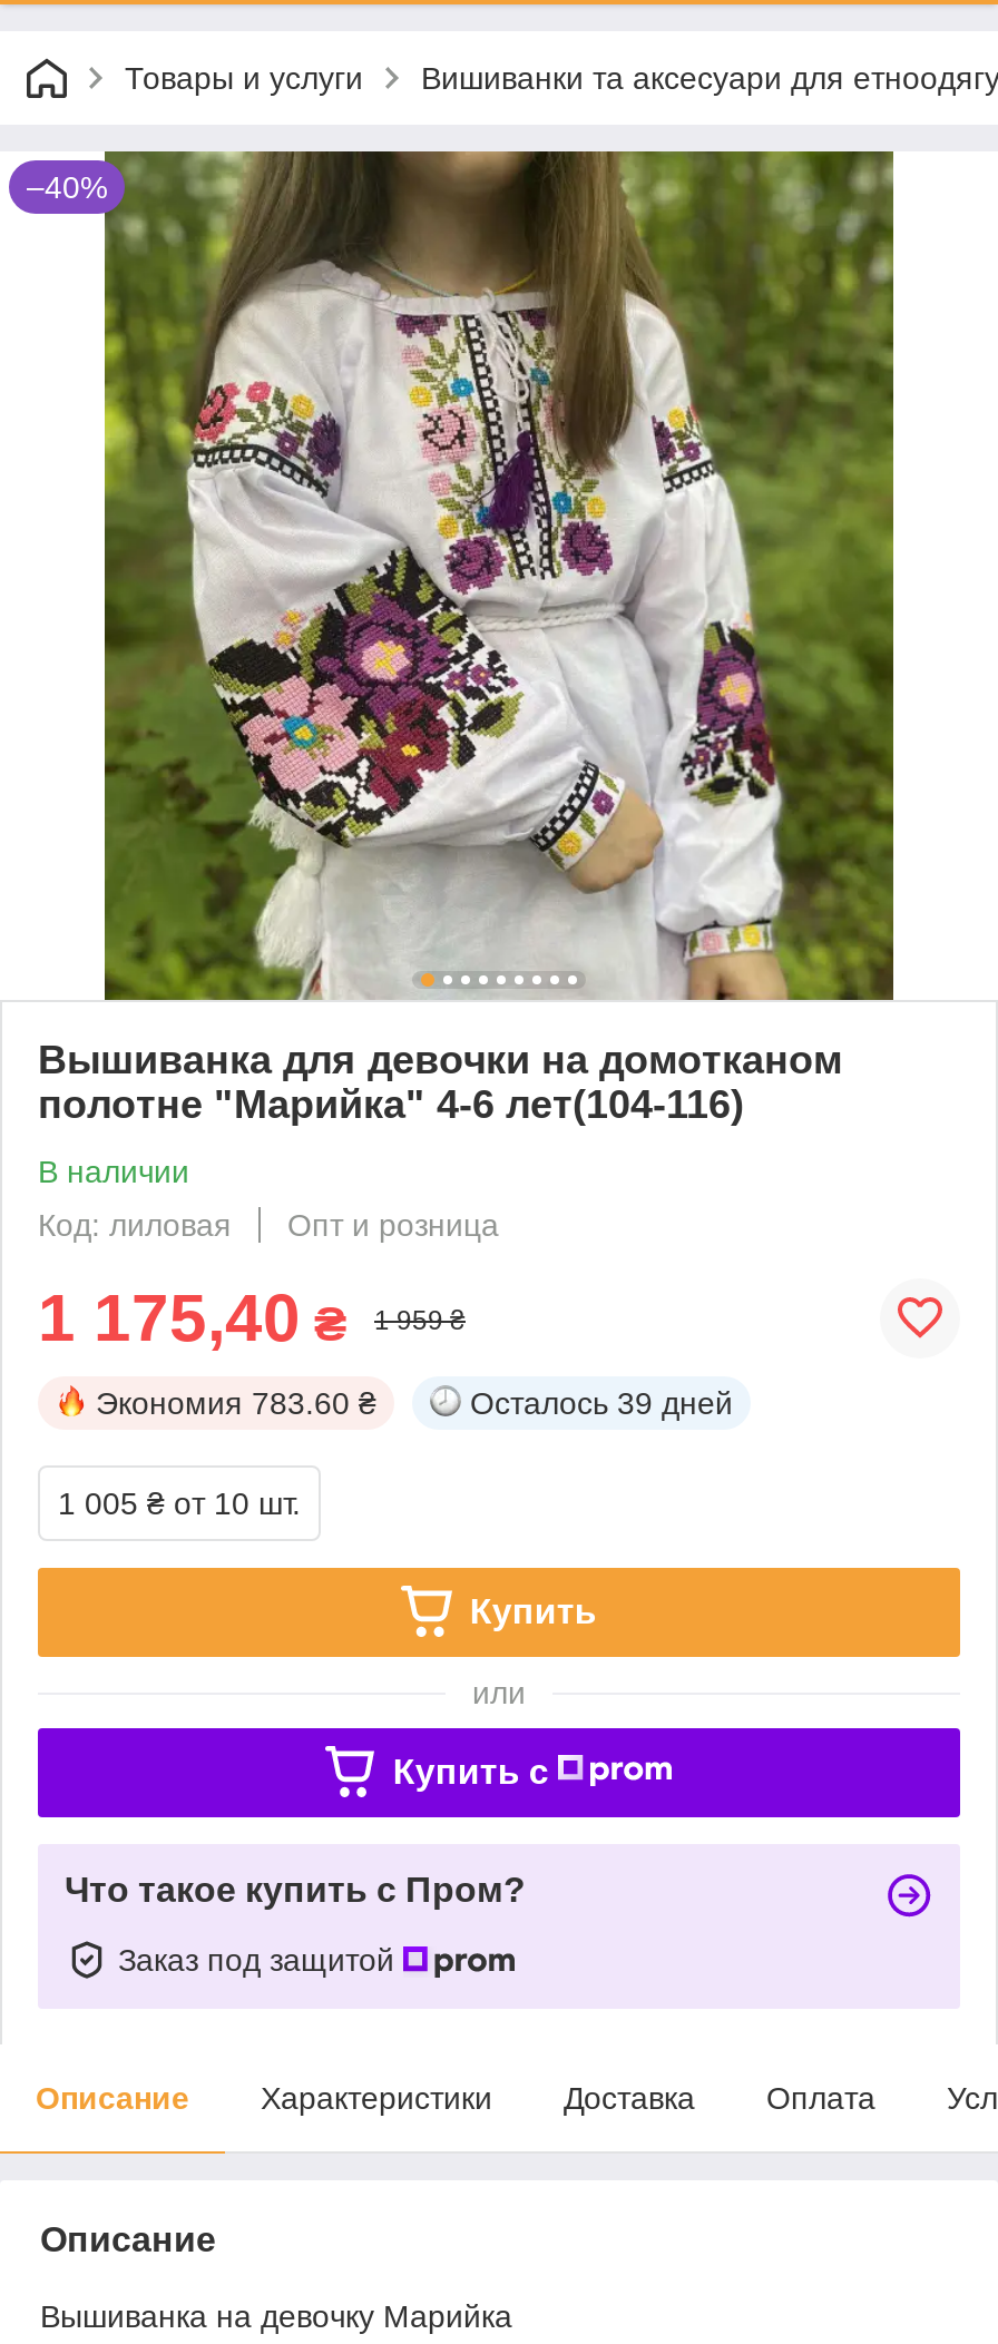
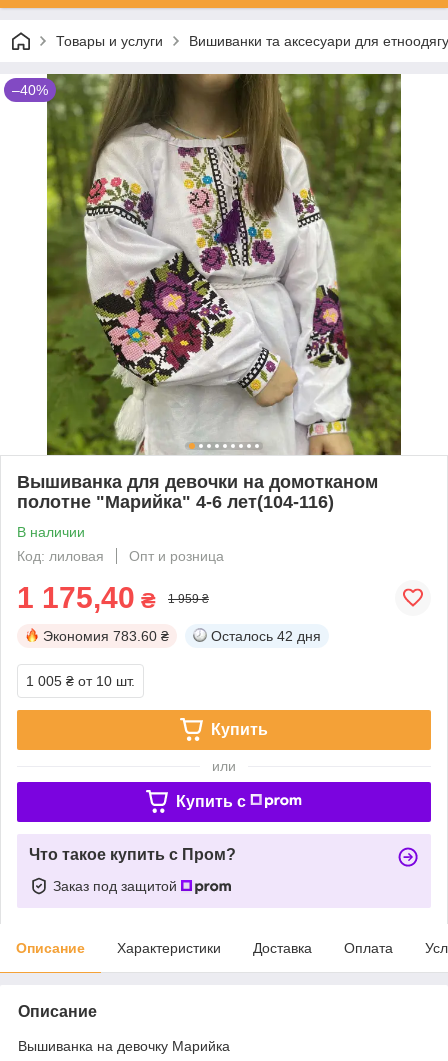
[470,1385,733,1420] Осталось 39 дней -> [211,628,321,644] Осталось 42 дня

